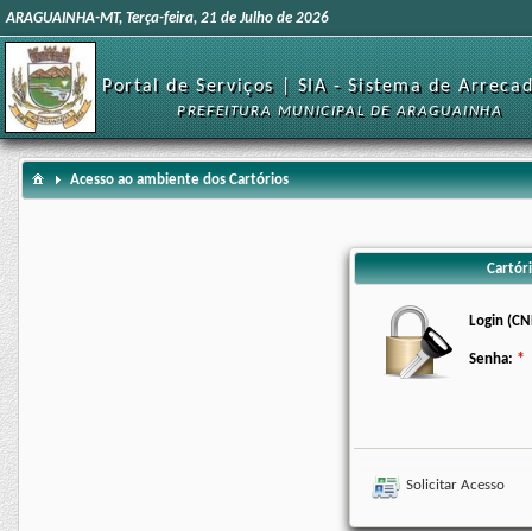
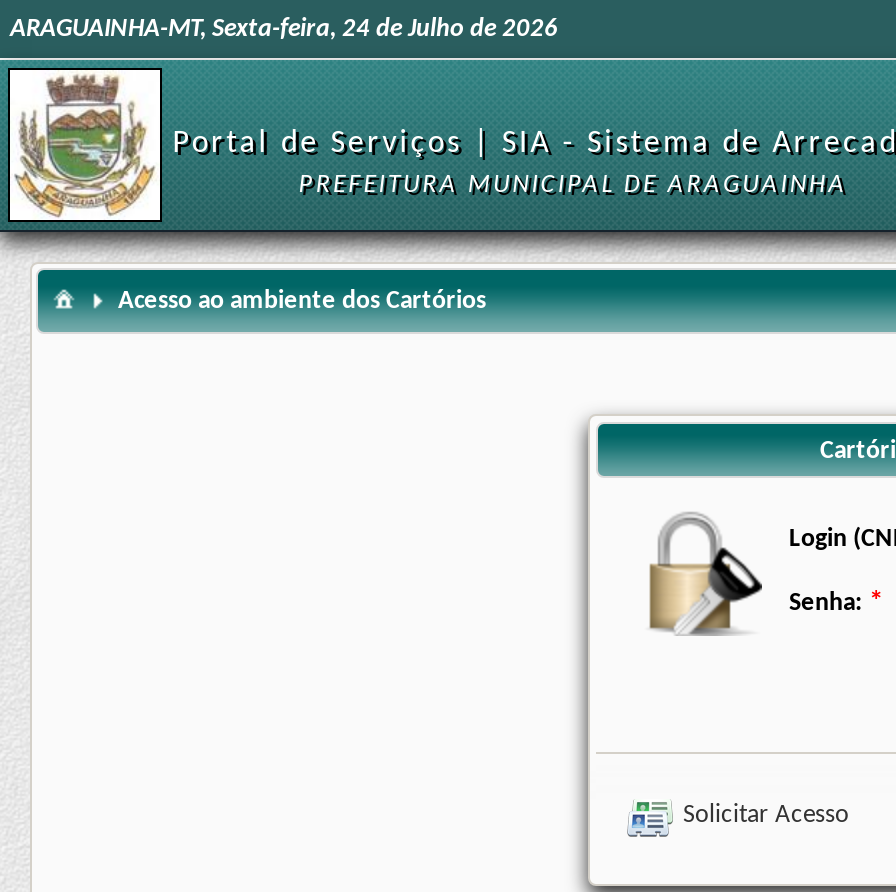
[6,11,329,26] ARAGUAINHA-MT, Terça-feira, 21 de Julho de 2026 -> [10,16,558,42] ARAGUAINHA-MT, Sexta-feira, 24 de Julho de 2026

